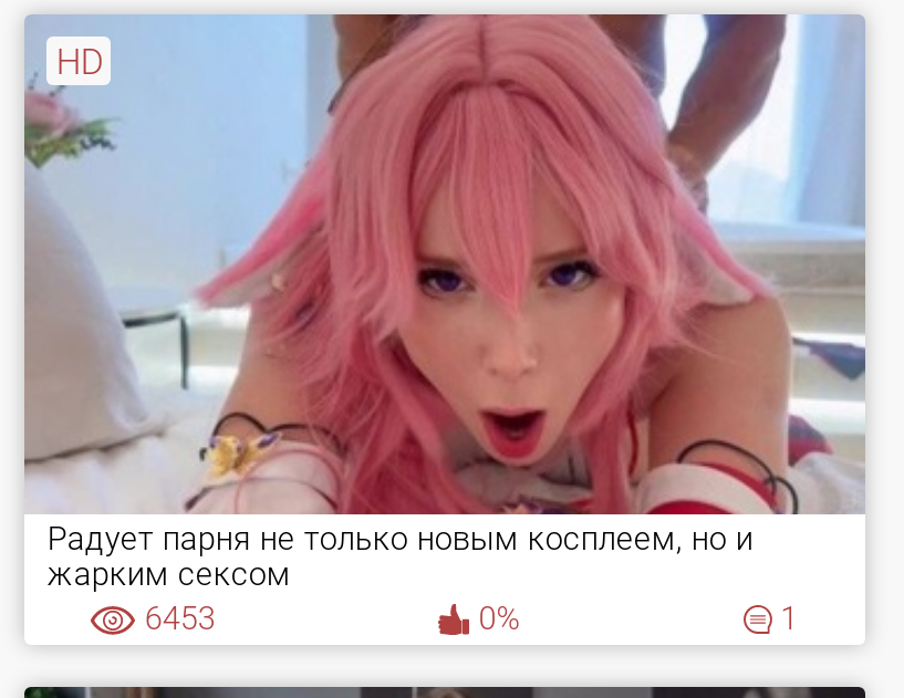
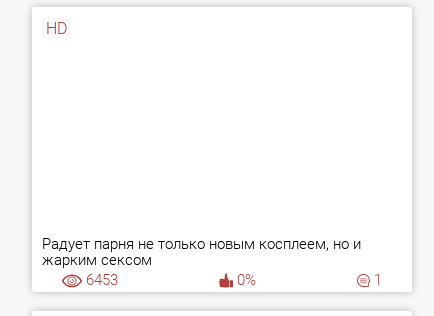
[22,12,867,517] [image] -> none

